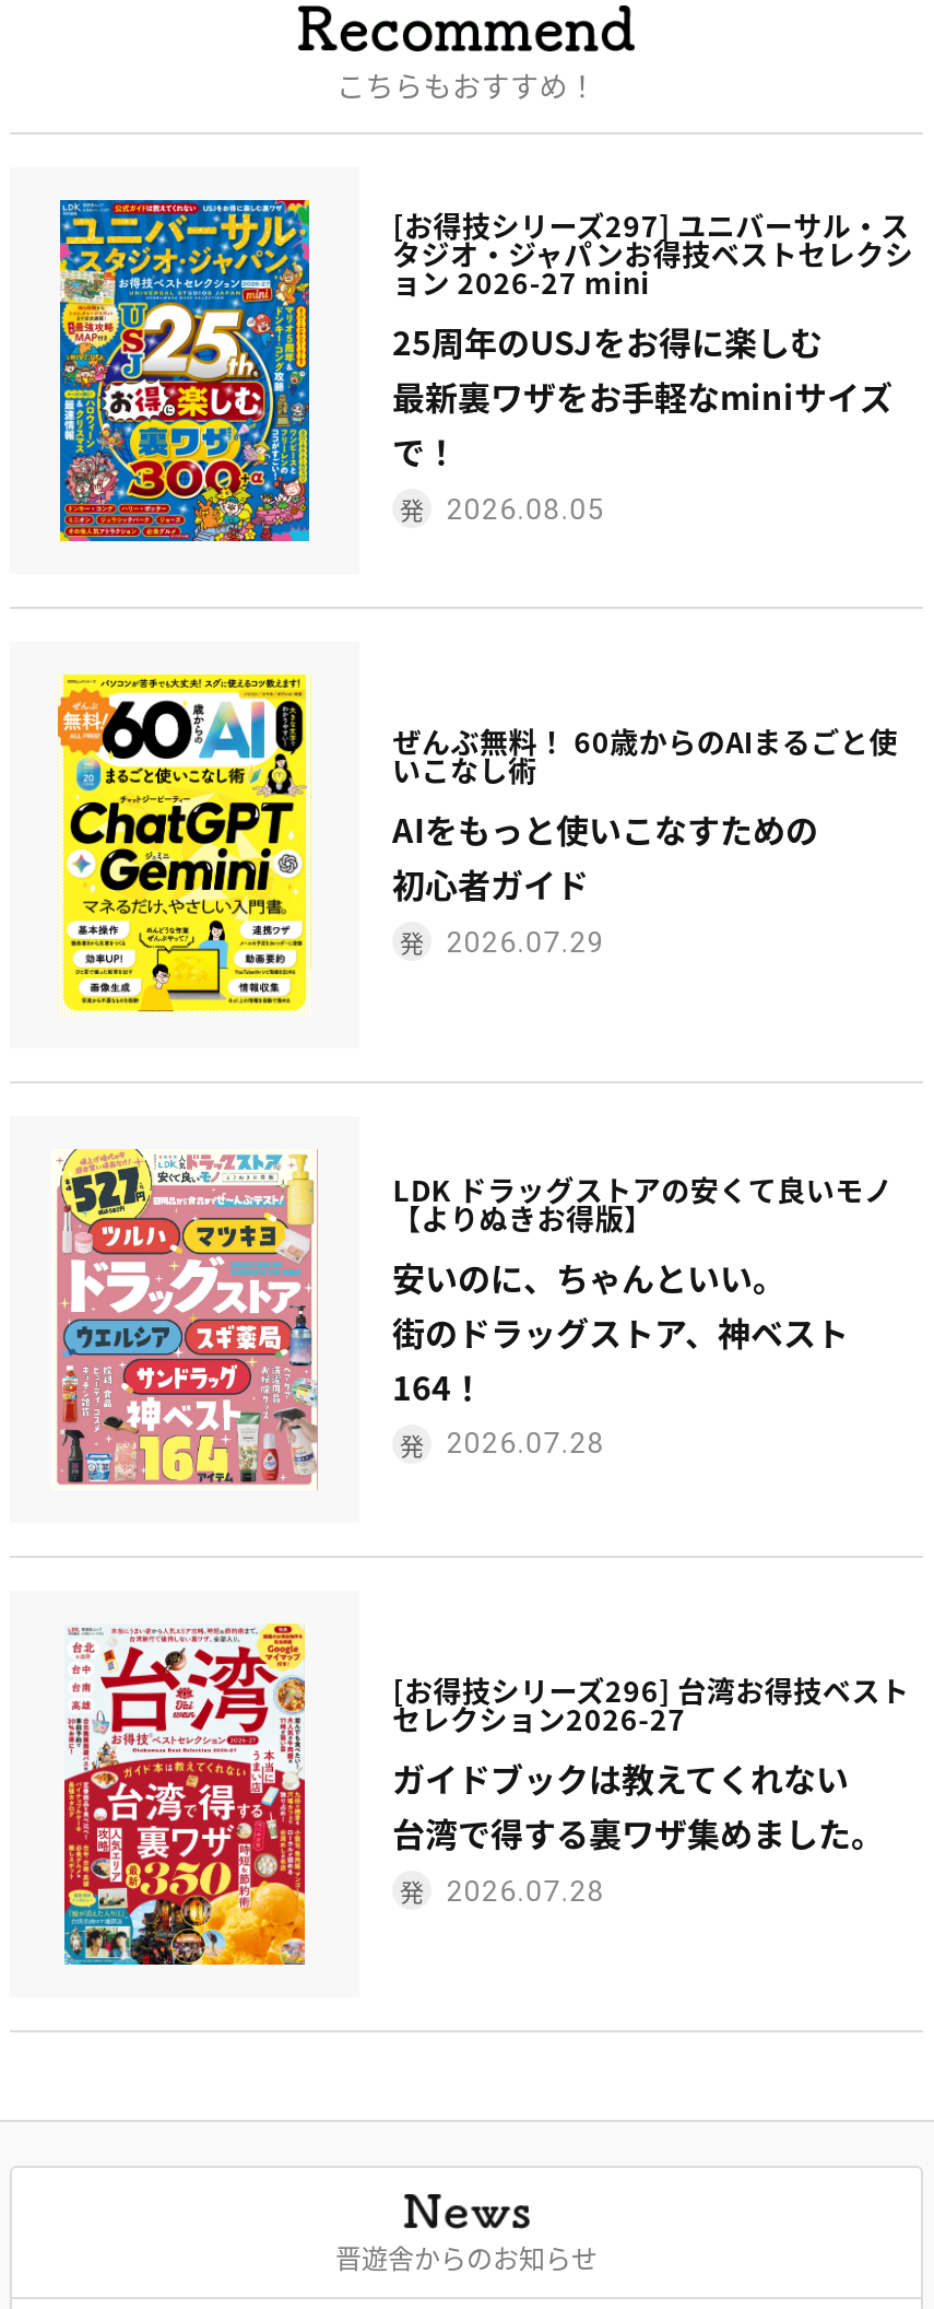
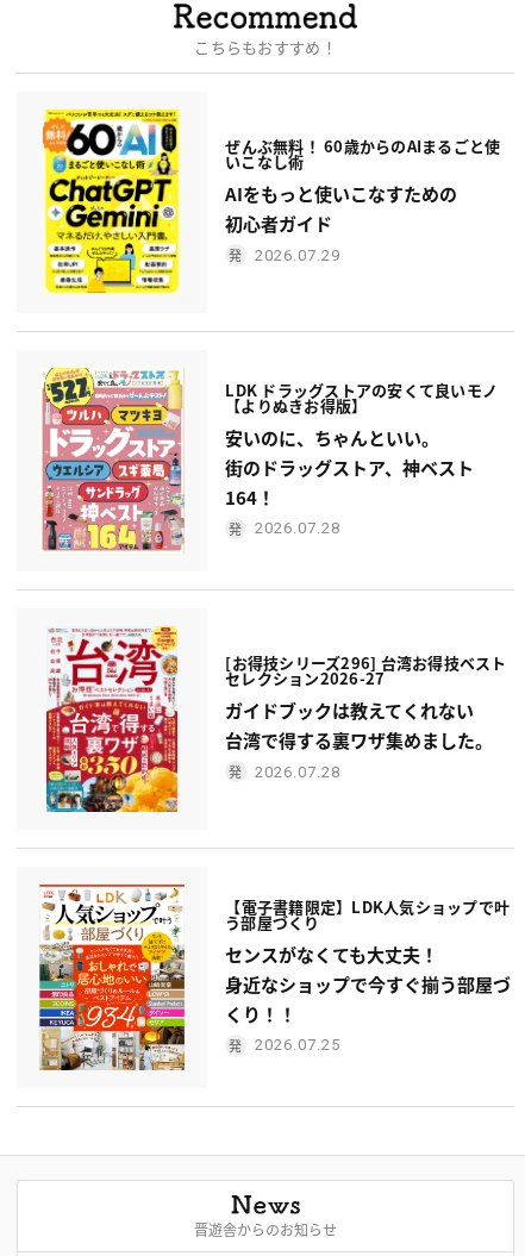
[58,198,914,543] [image] | [お得技シリーズ297] ユニバーサル・ス | タジオ・ジャパンお得技ベストセレクシ | ョン 2026-27 mini | 25周年のUSJをお得に楽しむ | 最新裏ワザをお手軽なminiサイズ | で！ | 2026.08.05 -> none
moved [56,675,909,1907] -> [42,110,507,781]: [image] | ぜんぶ無料！ 60歳からのAIまるごと使 | いこなし術 | ... | 台湾で得する裏ワザ集めました。 | 2026.07.28
none -> [38,883,511,1071] [image] | 【電子書籍限定】LDK人気ショップで叶 | う部屋づくり | センスがなくても大丈夫！ | 身近なショップで今すぐ揃う部屋づ | くり！！ | 2026.07.25

